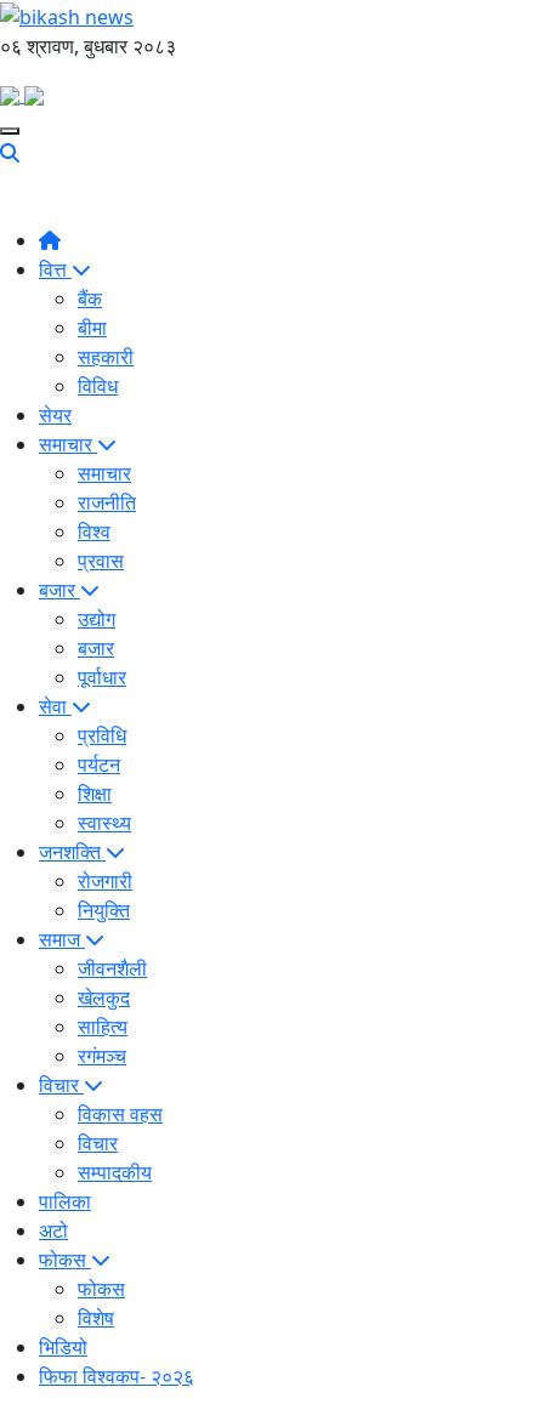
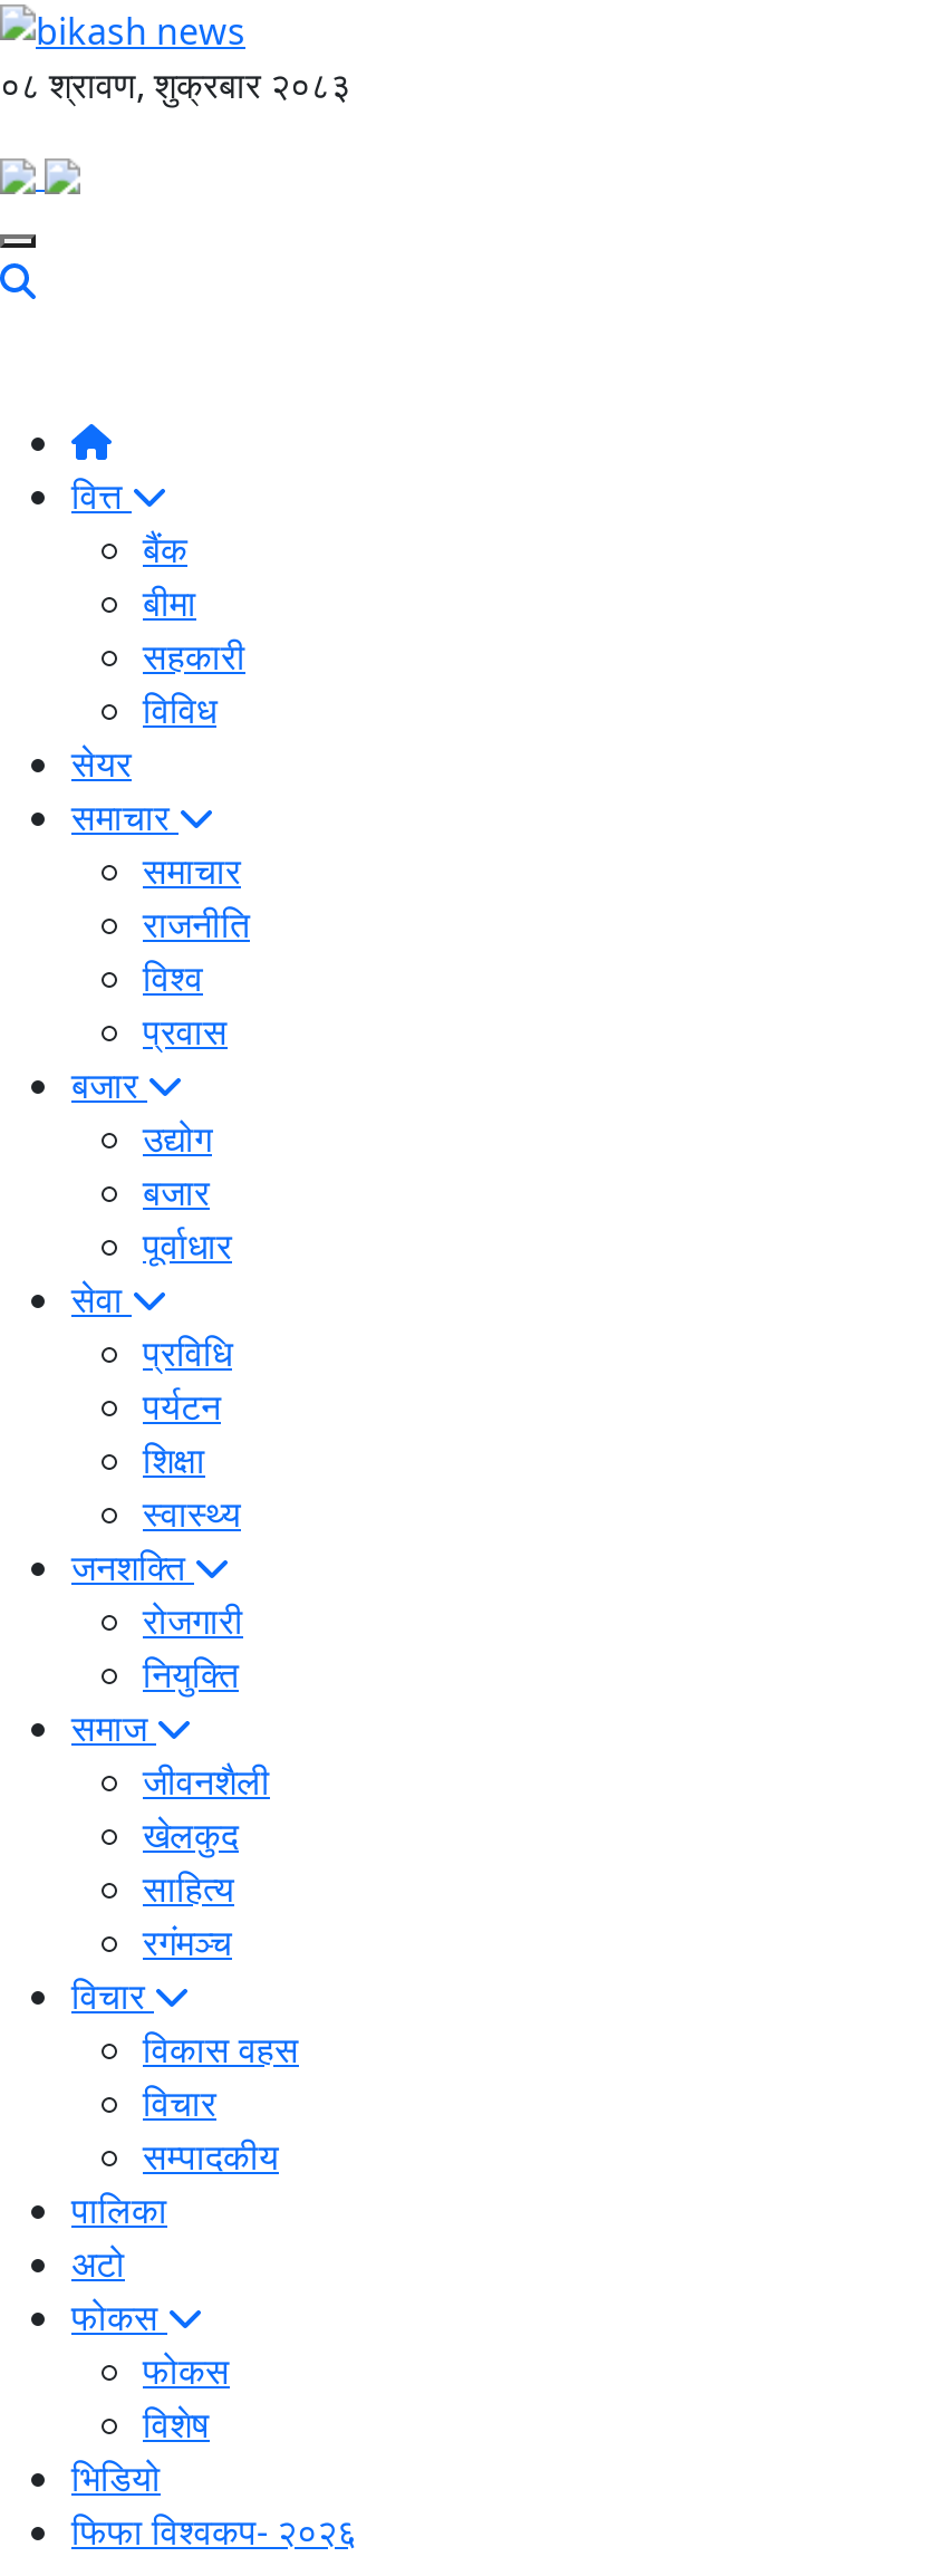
[0,32,176,59] ०६ श्रावण, बुधबार २०८३ -> [0,60,350,109] ०८ श्रावण, शुक्रबार २०८३

